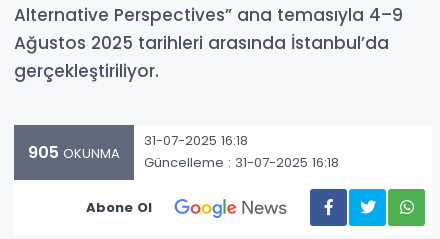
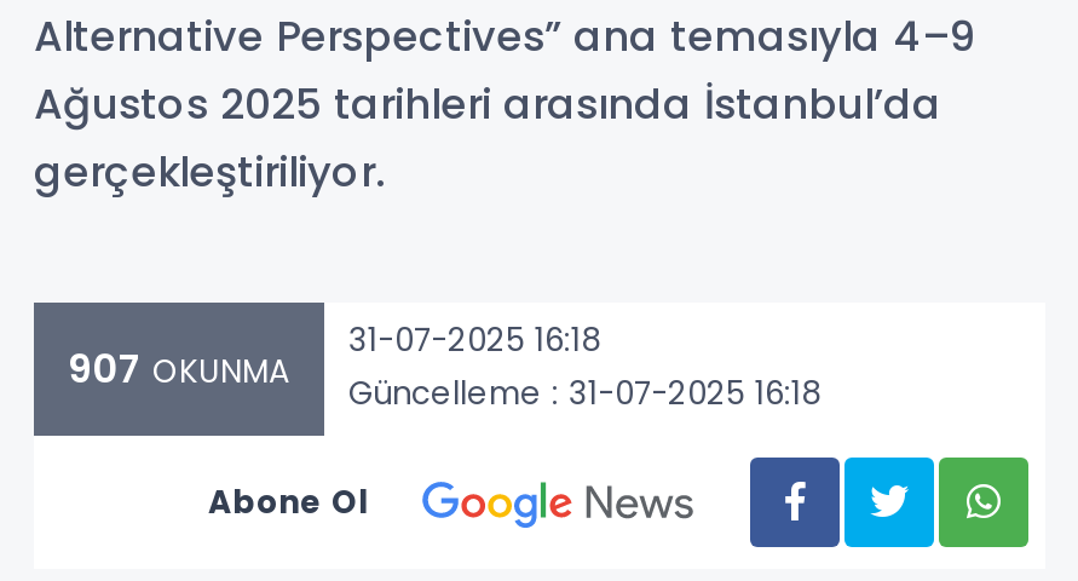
[28,131,339,172] 905 OKUNMA 31-07-2025 16:18 Güncelleme : 31-07-2025 16:18 -> [68,317,820,417] 907 OKUNMA 31-07-2025 16:18 Güncelleme : 31-07-2025 16:18

